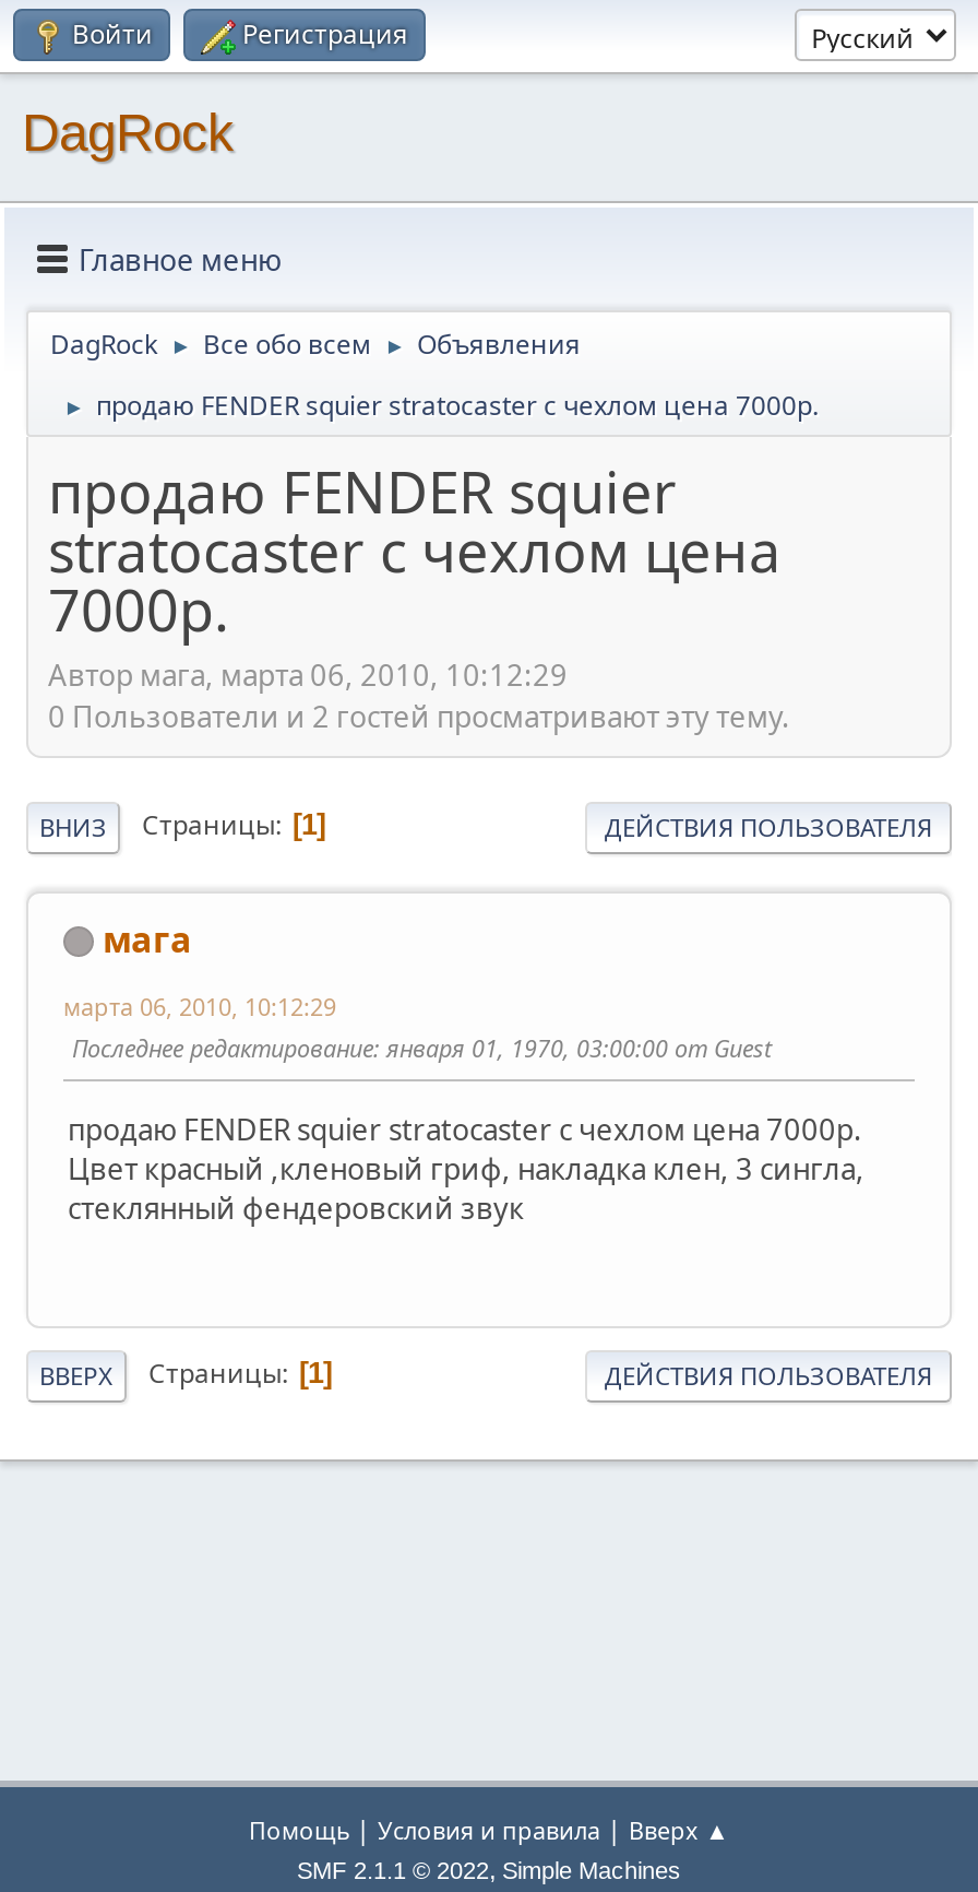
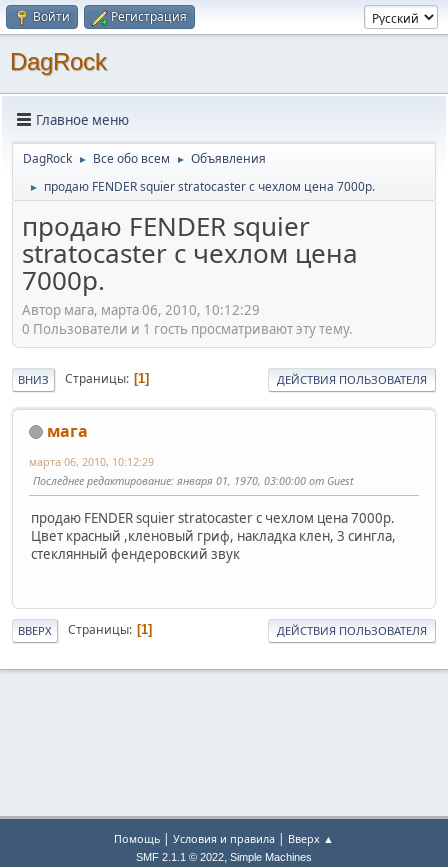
[48,696,790,735] 0 Пользователи и 2 гостей просматривают эту тему. -> [22,319,353,337] 0 Пользователи и 1 гость просматривают эту тему.

